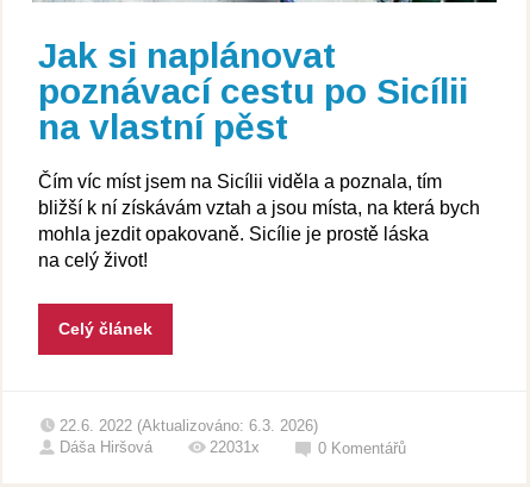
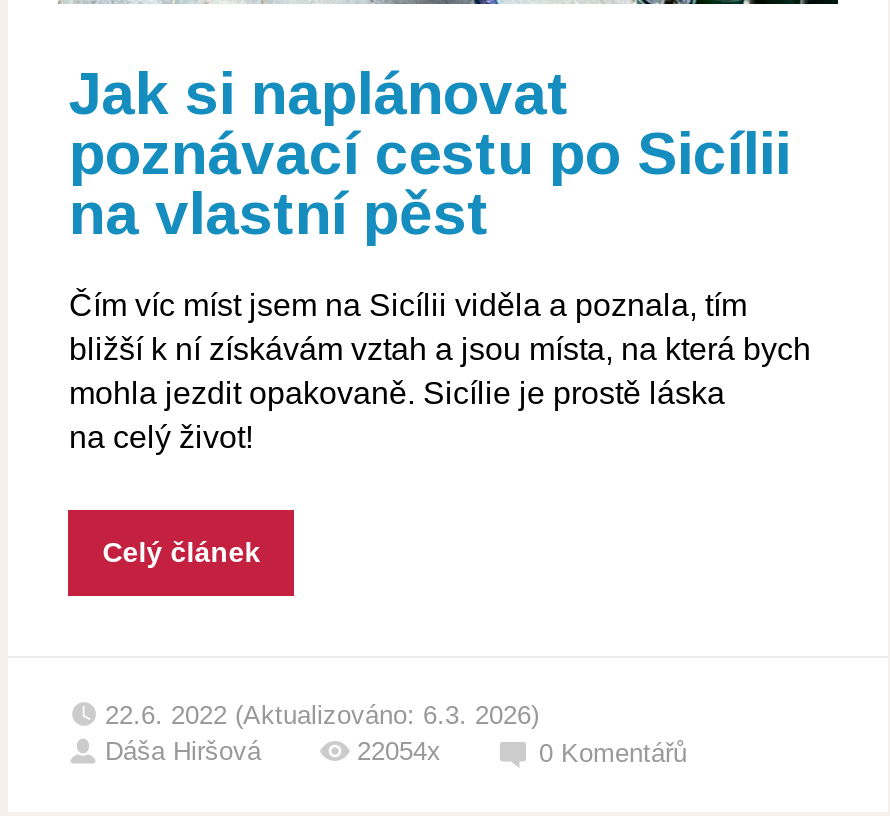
[210,438,260,456] 22031x -> [357,735,441,765] 22054x

